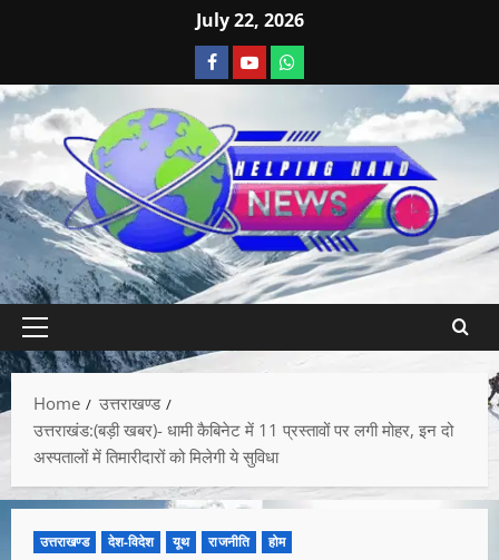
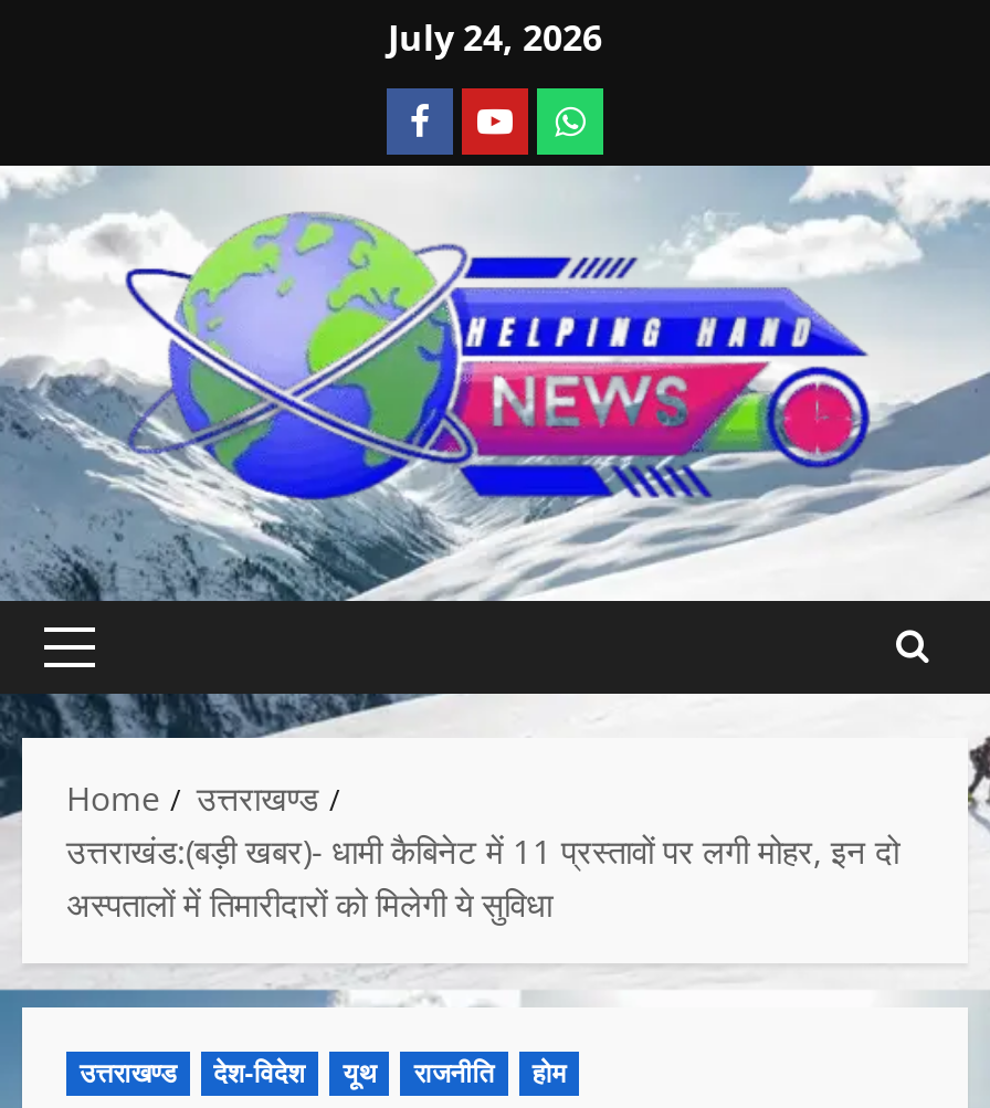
[195,8,304,32] July 22, 2026 -> [388,13,602,62] July 24, 2026

